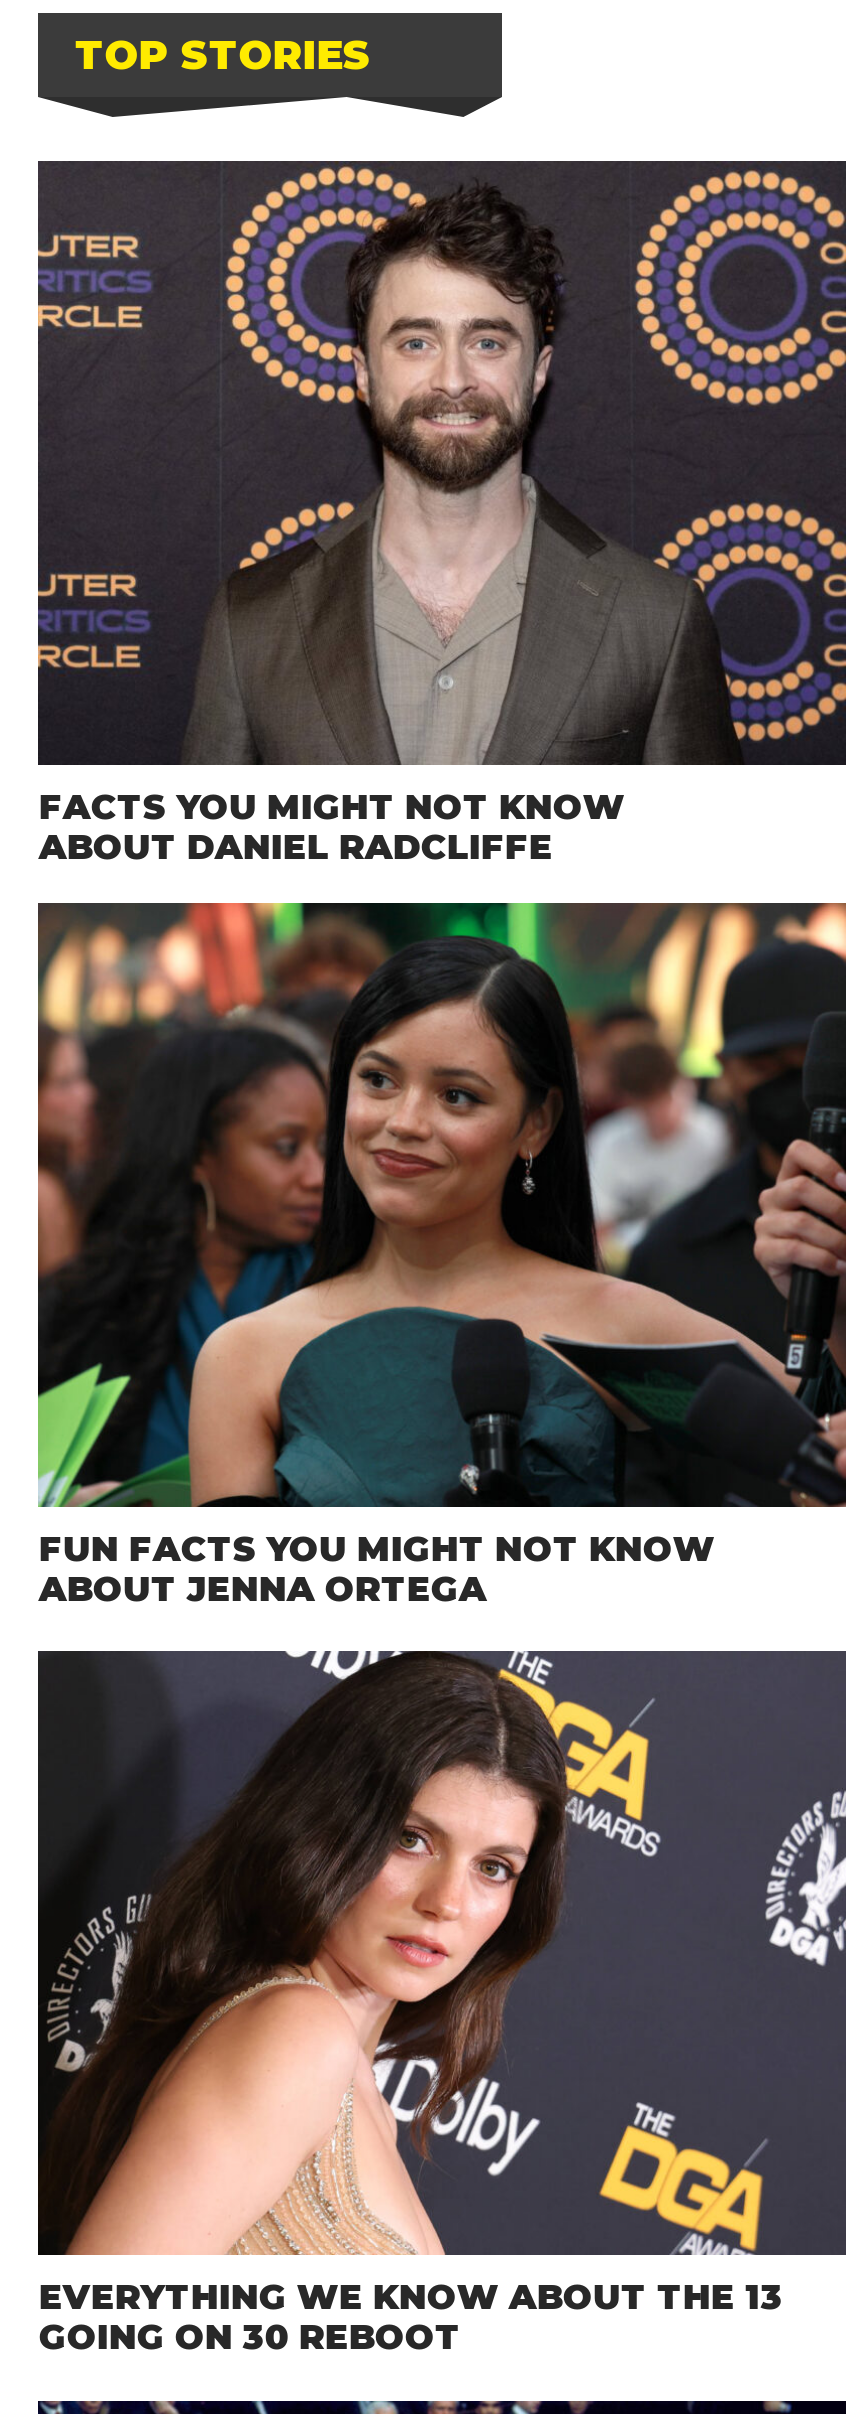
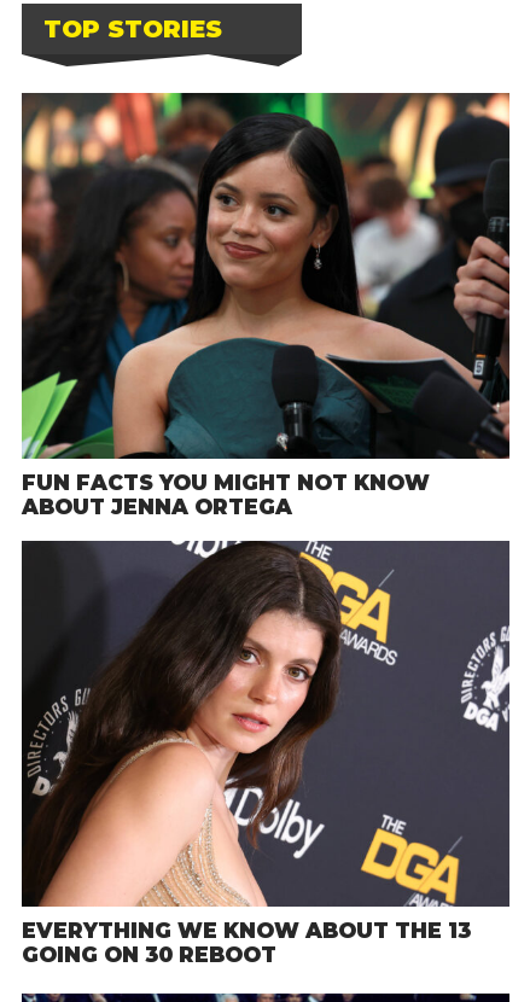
[36,159,848,866] [image] | FACTS YOU MIGHT NOT KNOW | ABOUT DANIEL RADCLIFFE -> none

